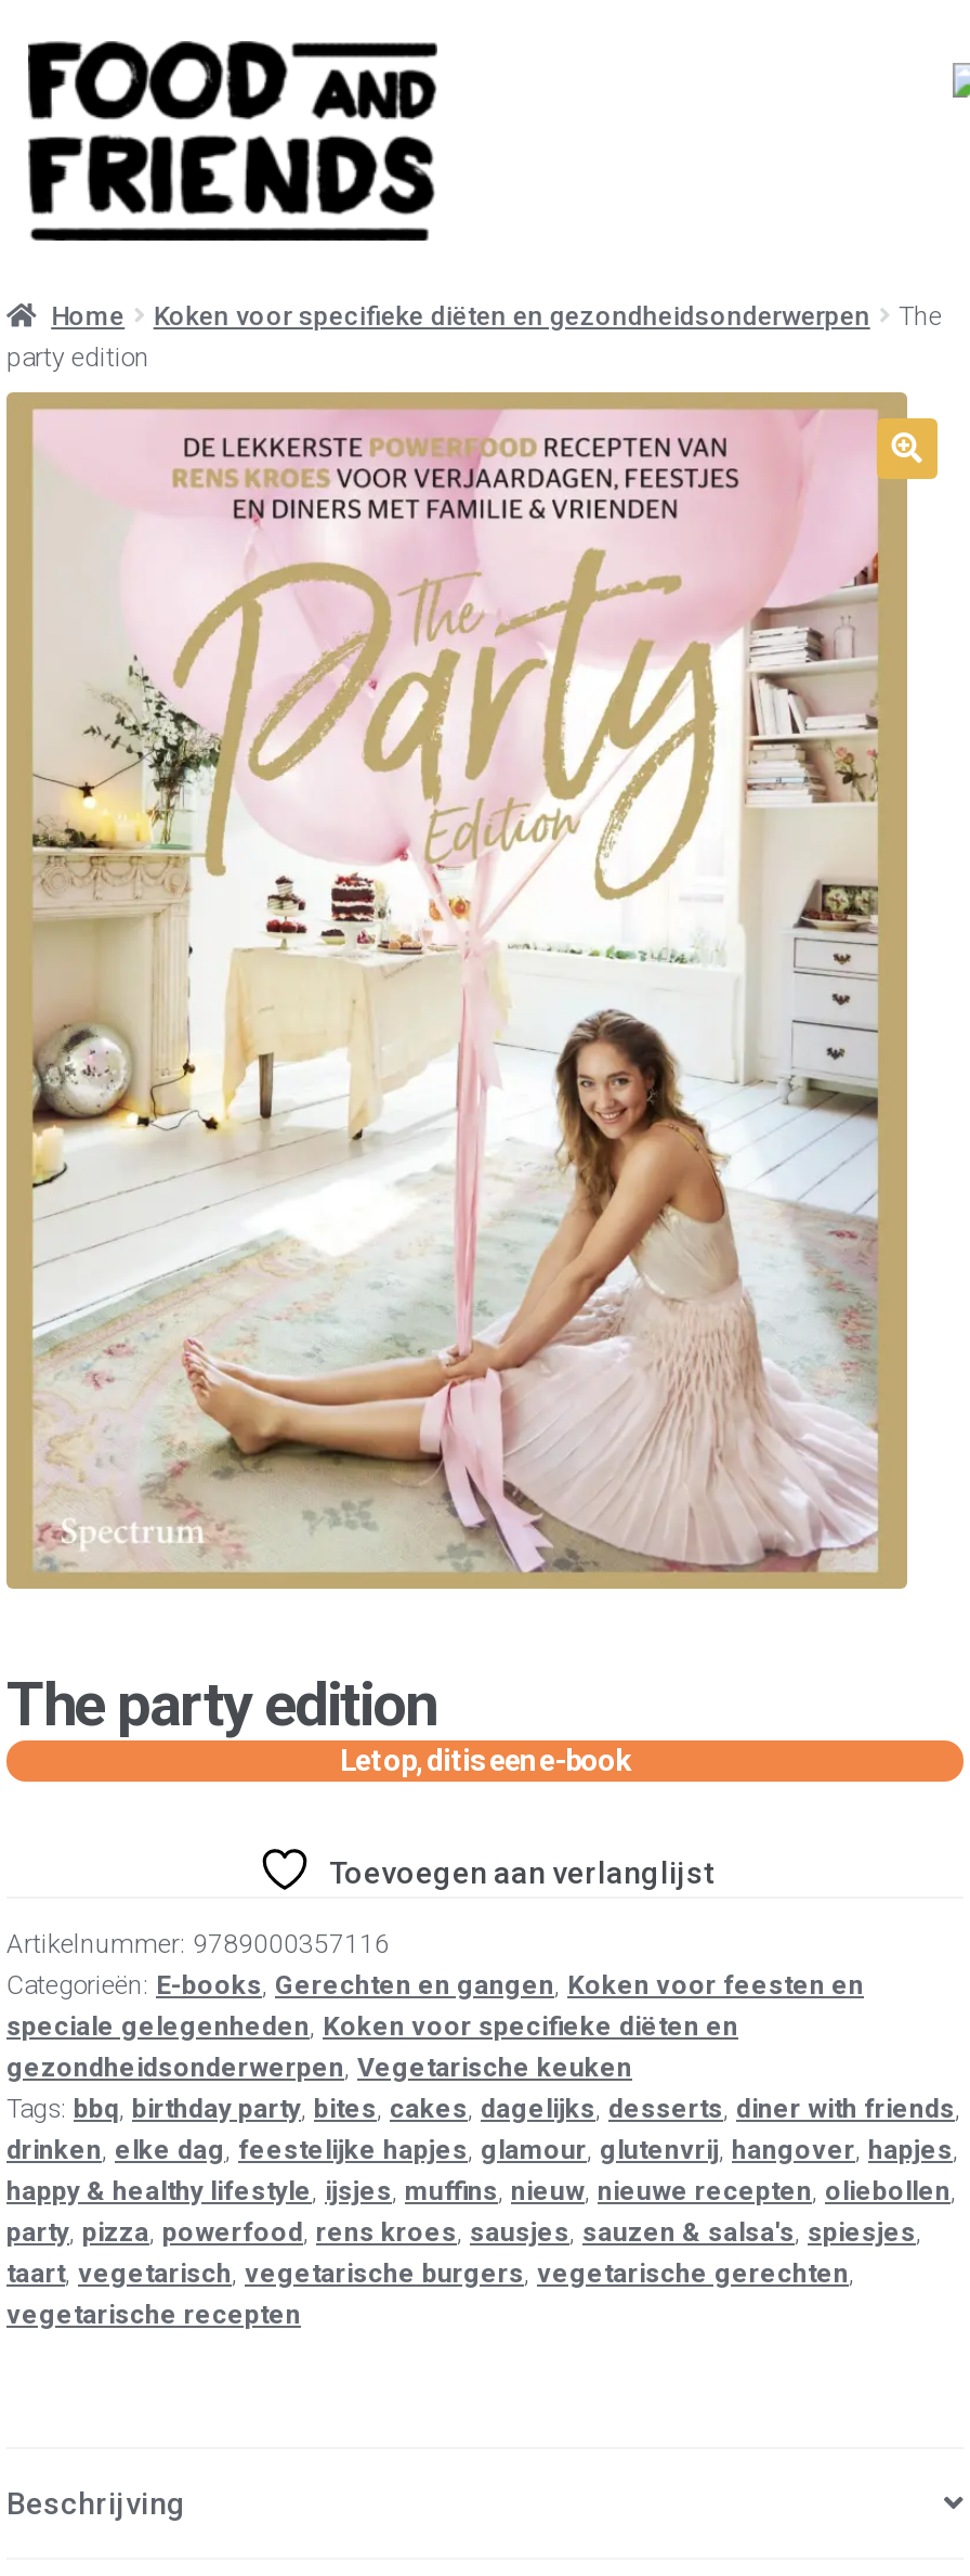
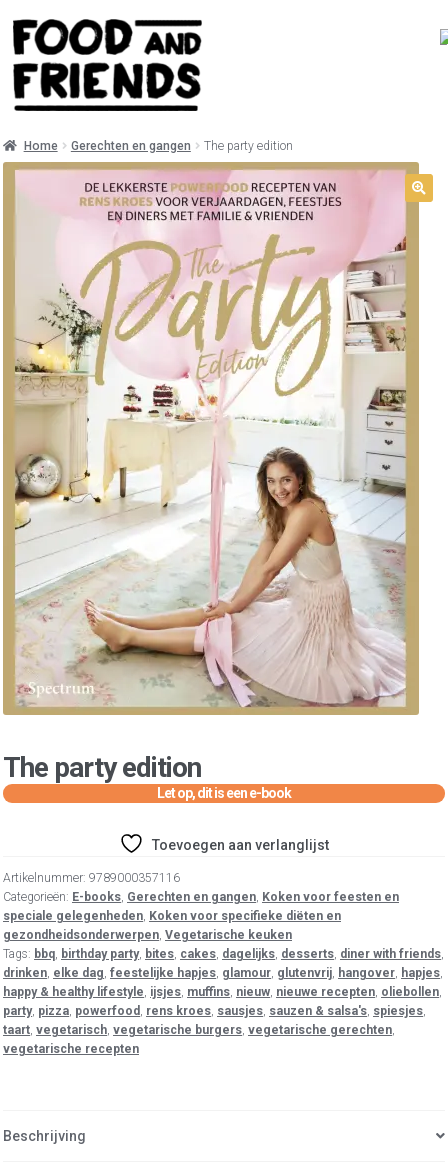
[6,300,942,372] Koken voor specifieke diëten en gezondheidsonderwerpen | The | party edition -> [71,138,293,152] Gerechten en gangen | The party edition

